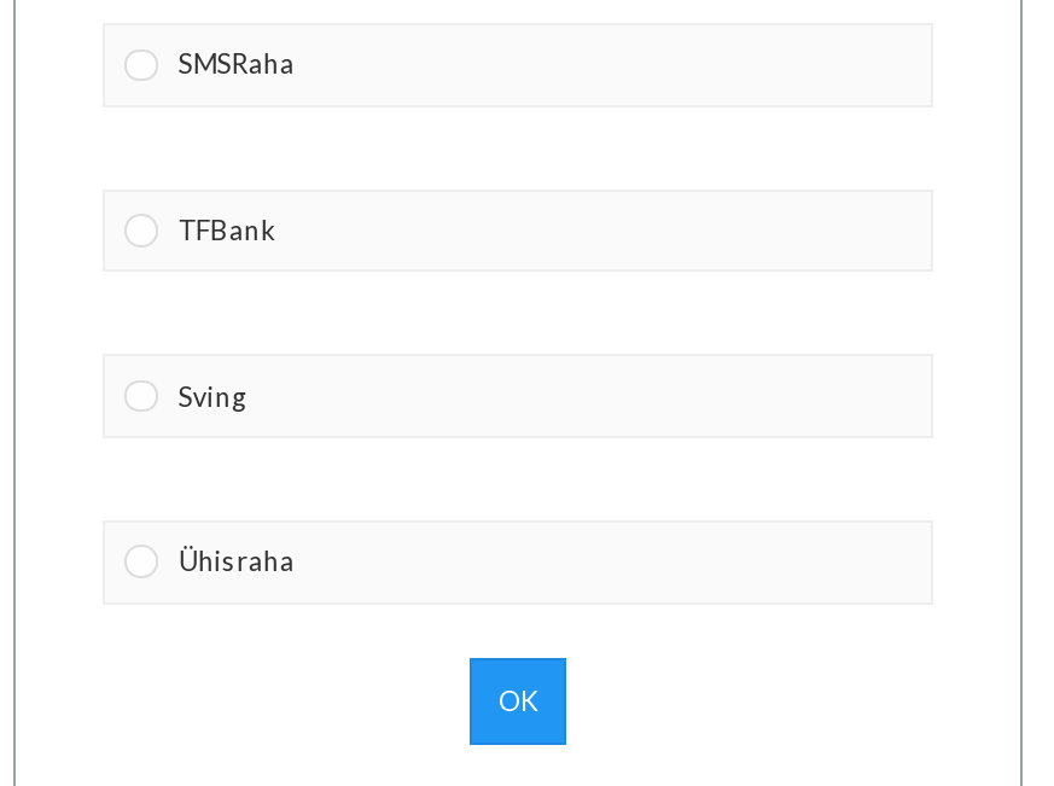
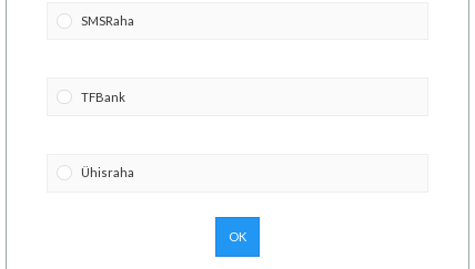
[178,380,246,411] Sving -> none

